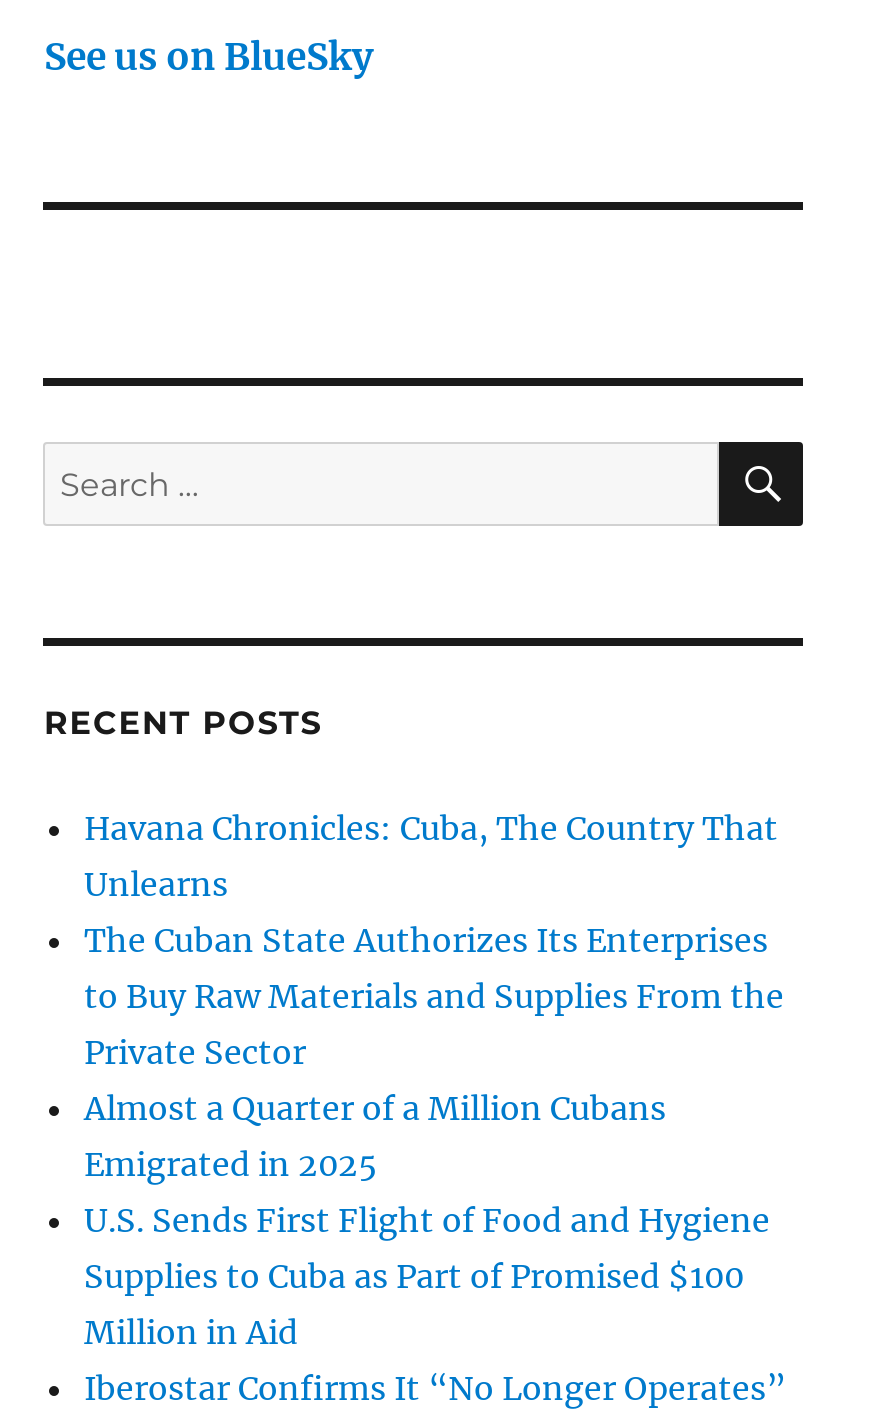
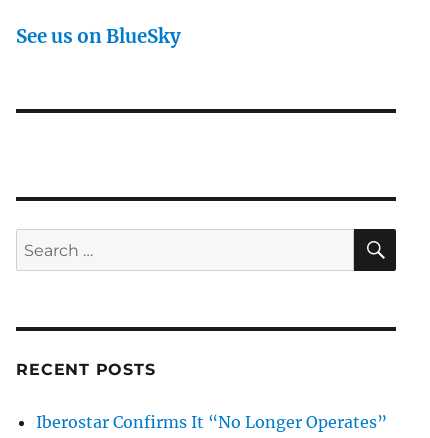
[84,808,784,1352] Havana Chronicles: Cuba, The Country That | Unlearns | The Cuban State Authorizes Its Enterprises | to Buy Raw Materials and Supplies From the | Private Sector | Almost a Quarter of a Million Cubans | Emigrated in 2025 | U.S. Sends First Flight of Food and Hygiene | Supplies to Cuba as Part of Promised $100 | Million in Aid -> none

